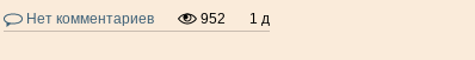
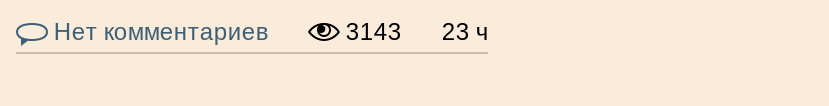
[197,11,270,27] 952 | 1 д -> [340,18,488,46] 3143 | 23 ч

